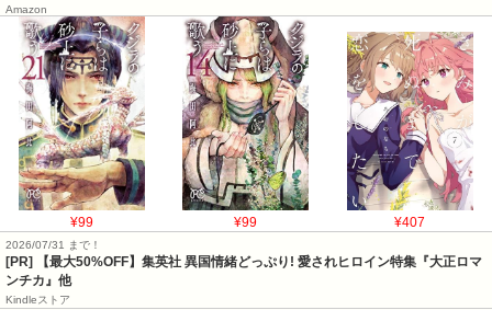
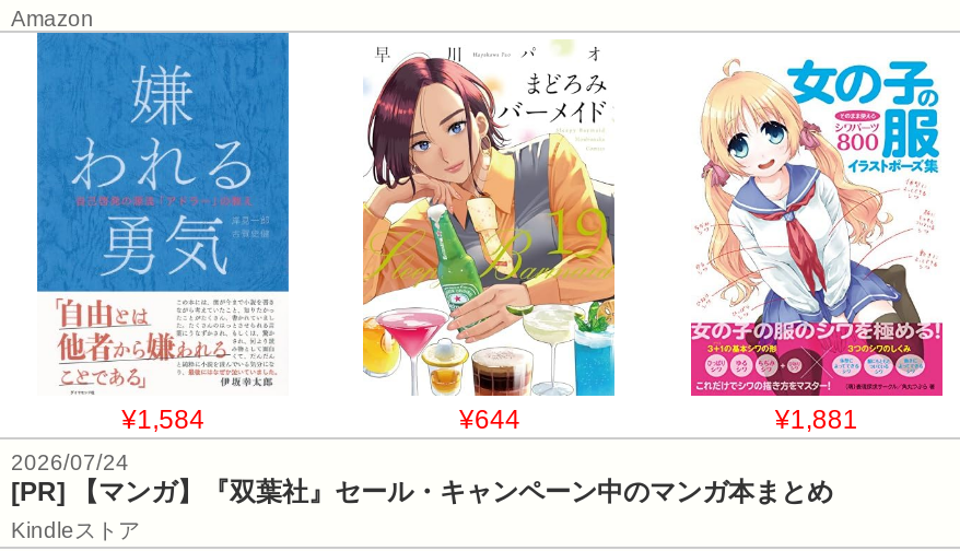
[5,15,482,288] [image] | 2026/07/31 まで！ | [PR] 【最大50%OFF】集英社 異国情緒どっぷり! 愛されヒロイン特集『大正ロマ | ンチカ』他 -> [11,33,833,507] [image] | 2026/07/24 | [PR] 【マンガ】『双葉社』セール・キャンペーン中のマンガ本まとめ
[18,15,425,230] [image] | ¥99 | ¥99 | ¥407 -> [35,31,858,435] [image] | ¥1,584 | ¥644 | ¥1,881
[346,31,474,211] [image] -> [689,57,945,398] [image]

